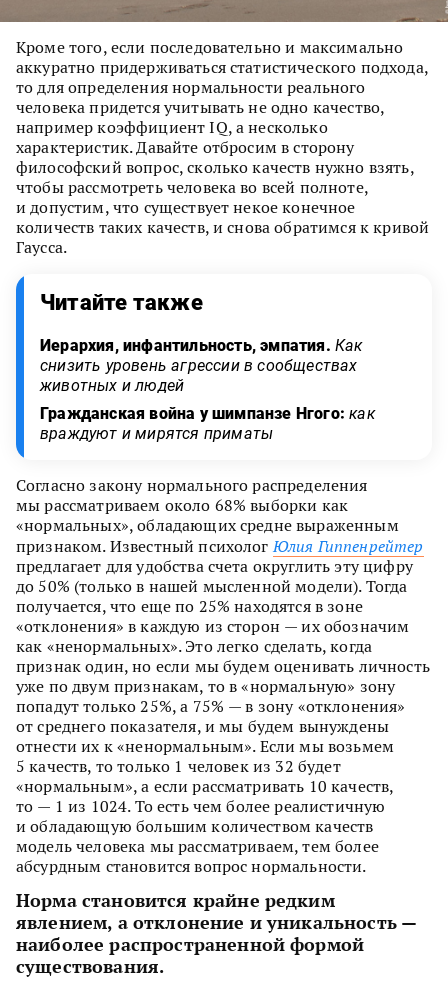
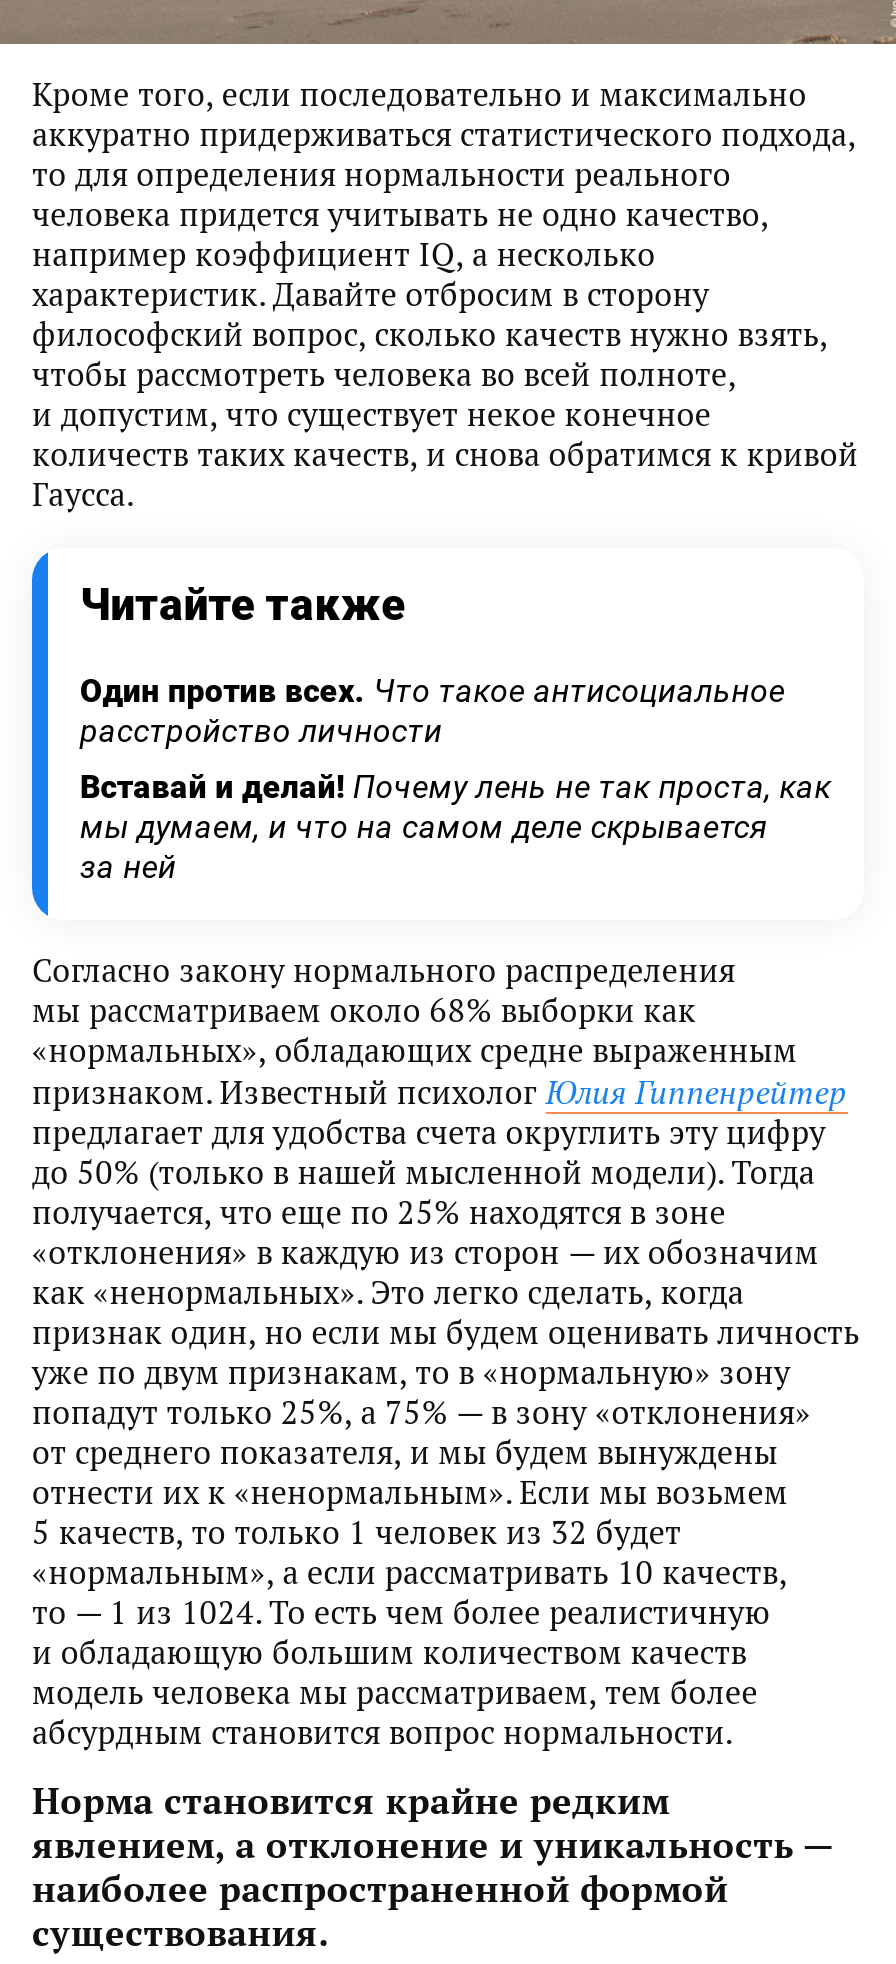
[40,336,363,395] Иерархия, инфантильность, эмпатия. Как | снизить уровень агрессии в сообществах | животных и людей -> [80,672,785,750] Один против всех. Что такое антисоциальное | расстройство личности
[40,404,375,443] Гражданская война у шимпанзе Нгого: как | враждуют и мирятся приматы -> [80,768,831,886] Вставай и делай! Почему лень не так проста, как | мы думаем, и что на самом деле скрывается | за ней

